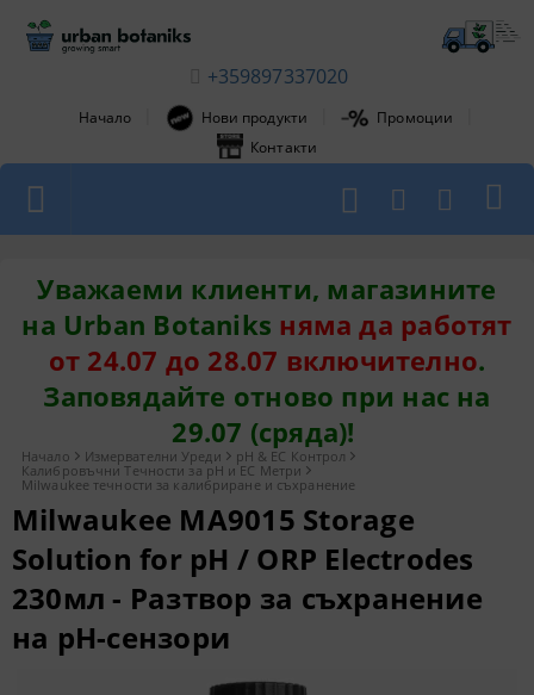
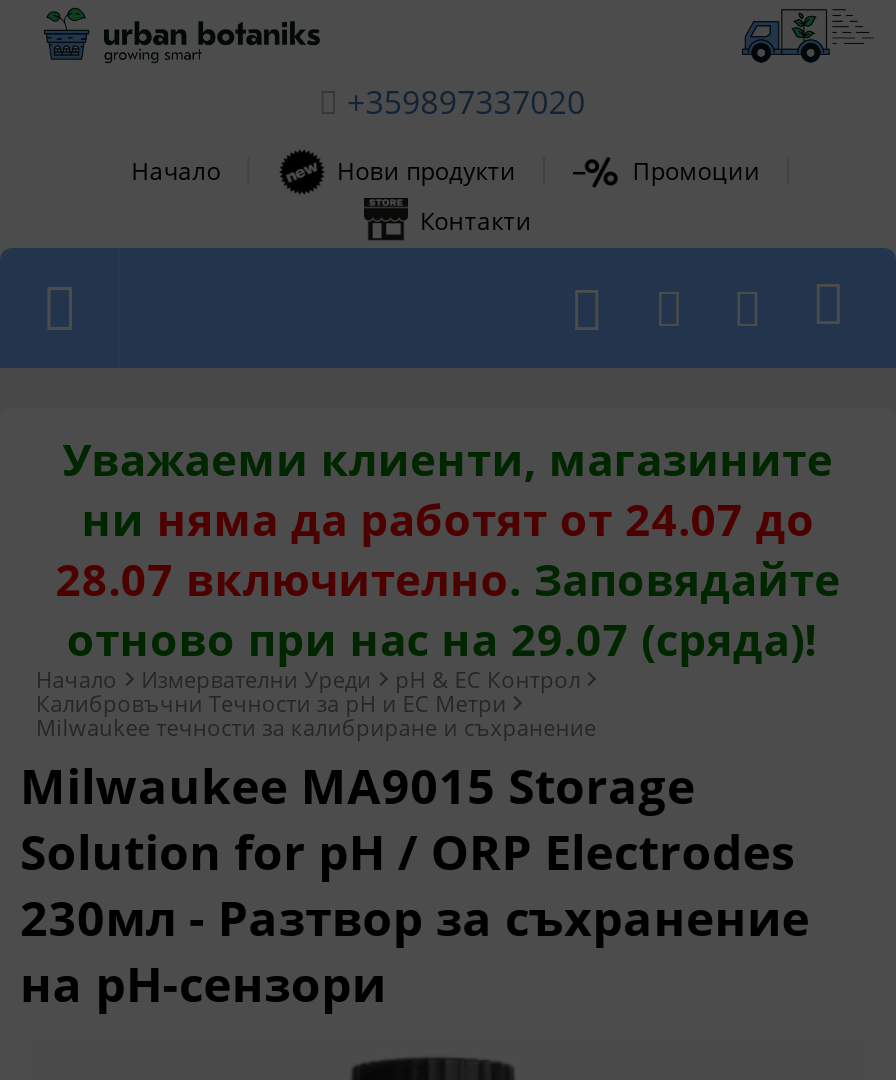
[22,306,512,449] на Urban Botaniks няма да работят | от 24.07 до 28.07 включително. | Заповядайте отново при нас на | 29.07 (сряда)! -> [55,488,841,668] ни няма да работят от 24.07 до | 28.07 включително. Заповядайте | отново при нас на 29.07 (сряда)!

